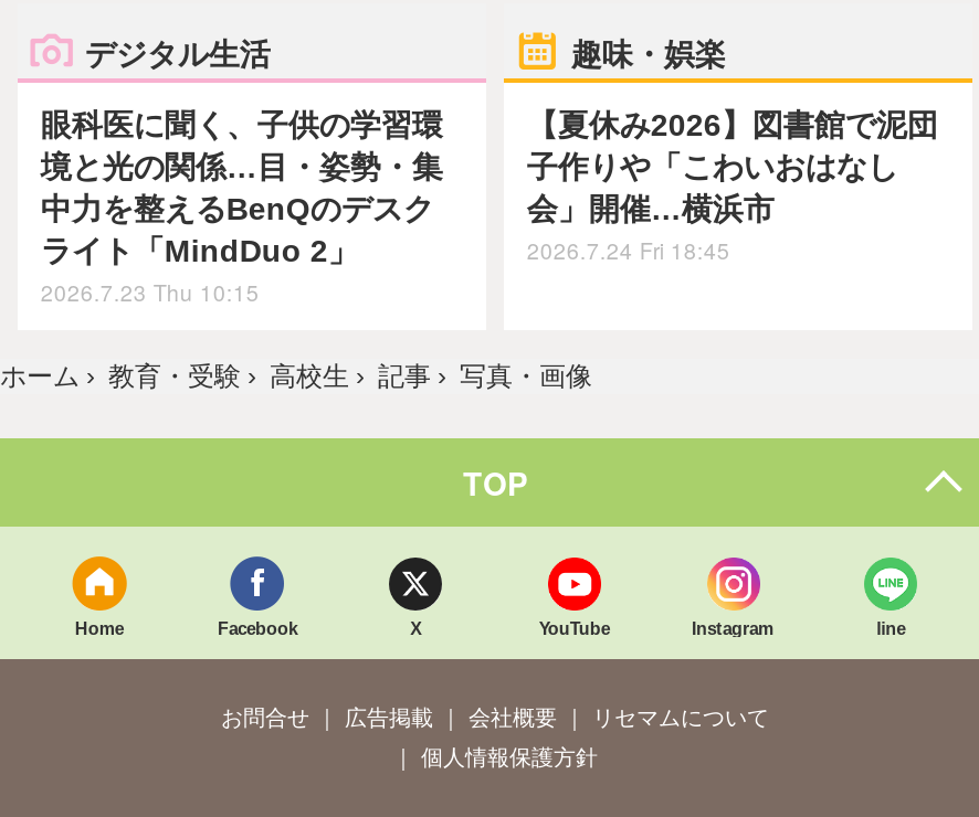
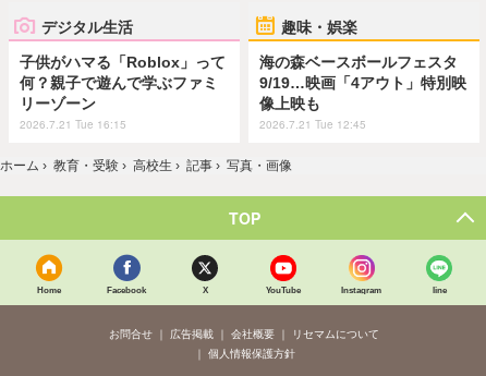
[41,108,443,308] 眼科医に聞く、子供の学習環 | 境と光の関係…目・姿勢・集 | 中力を整えるBenQのデスク | ライト「MindDuo 2」 | 2026.7.23 Thu 10:15 -> [20,54,226,132] 子供がハマる「Roblox」って | 何？親子で遊んで学ぶファミ | リーゾーン | 2026.7.21 Tue 16:15
[527,108,938,267] 【夏休み2026】図書館で泥団 | 子作りや「こわいおはなし | 会」開催…横浜市 | 2026.7.24 Fri 18:45 -> [260,54,467,132] 海の森ベースボールフェスタ | 9/19…映画「4アウト」特別映 | 像上映も | 2026.7.21 Tue 12:45

